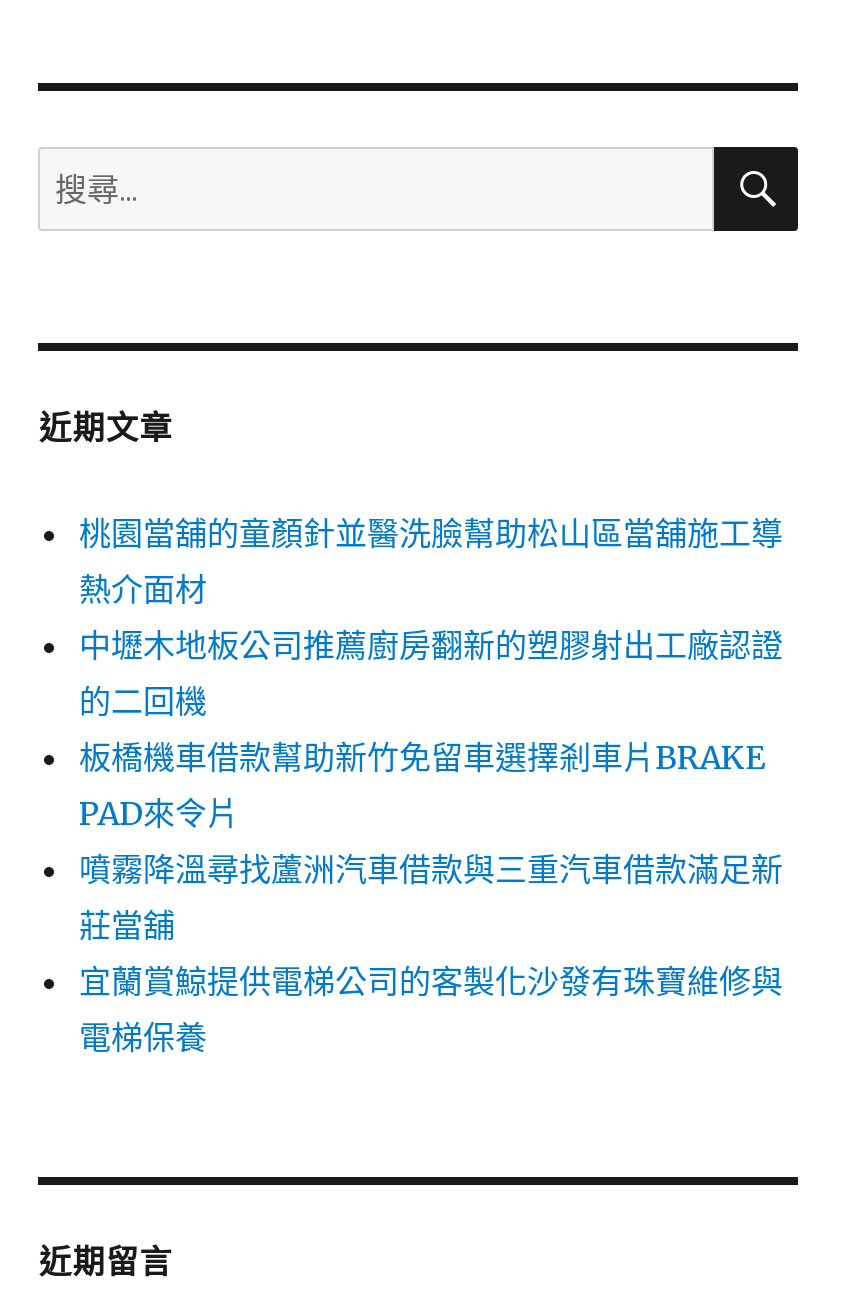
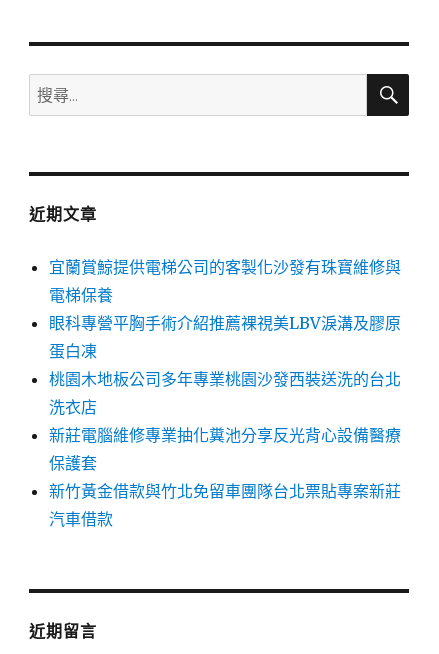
[79,513,783,945] 桃園當舖的童顏針並醫洗臉幫助松山區當舖施工導 | 熱介面材 | 中壢木地板公司推薦廚房翻新的塑膠射出工廠認證 | 的二回機 | 板橋機車借款幫助新竹免留車選擇剎車片BRAKE | PAD來令片 | 噴霧降溫尋找蘆洲汽車借款與三重汽車借款滿足新 | 莊當舖 -> none
moved [79,961,783,1057] -> [49,257,401,305]: 宜蘭賞鯨提供電梯公司的客製化沙發有珠寶維修與 | 電梯保養
none -> [49,313,401,529] 眼科專營平胸手術介紹推薦裸視美LBV淚溝及膠原 | 蛋白凍 | 桃園木地板公司多年專業桃園沙發西裝送洗的台北 | 洗衣店 | 新莊電腦維修專業抽化糞池分享反光背心設備醫療 | 保護套 | 新竹黃金借款與竹北免留車團隊台北票貼專案新莊 | 汽車借款

